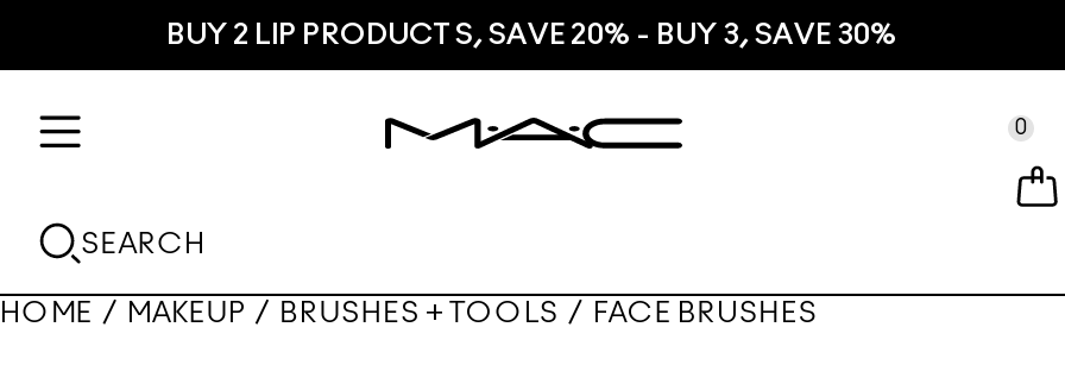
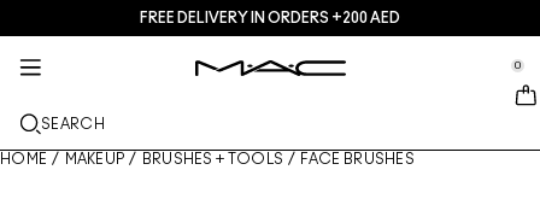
[166,20,899,49] BUY 2 LIP PRODUCTS, SAVE 20% - BUY 3, SAVE 30% -> [140,11,400,25] FREE DELIVERY IN ORDERS +200 AED

